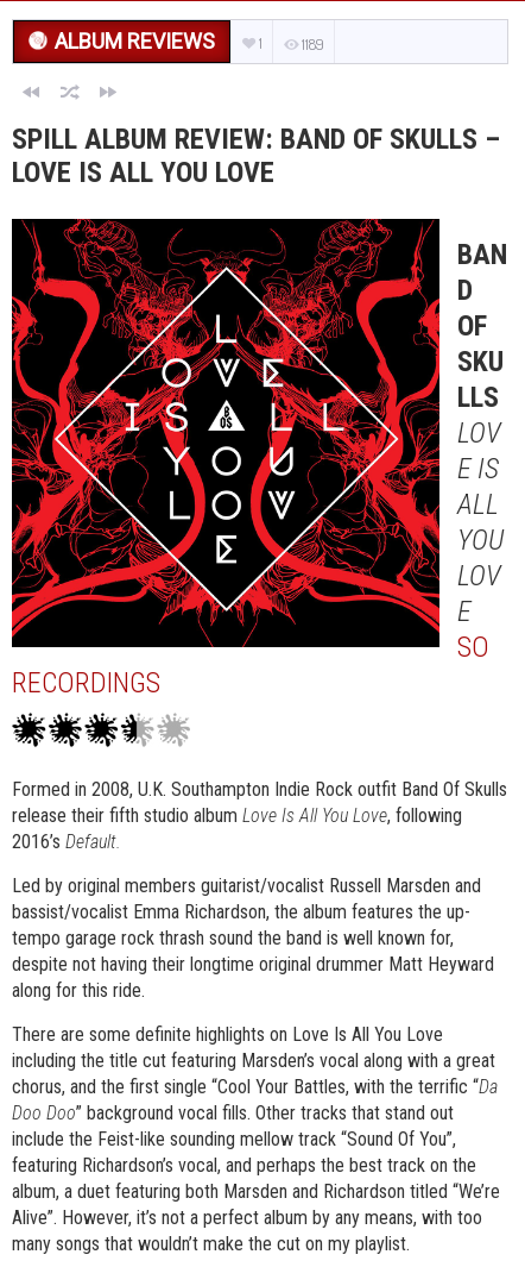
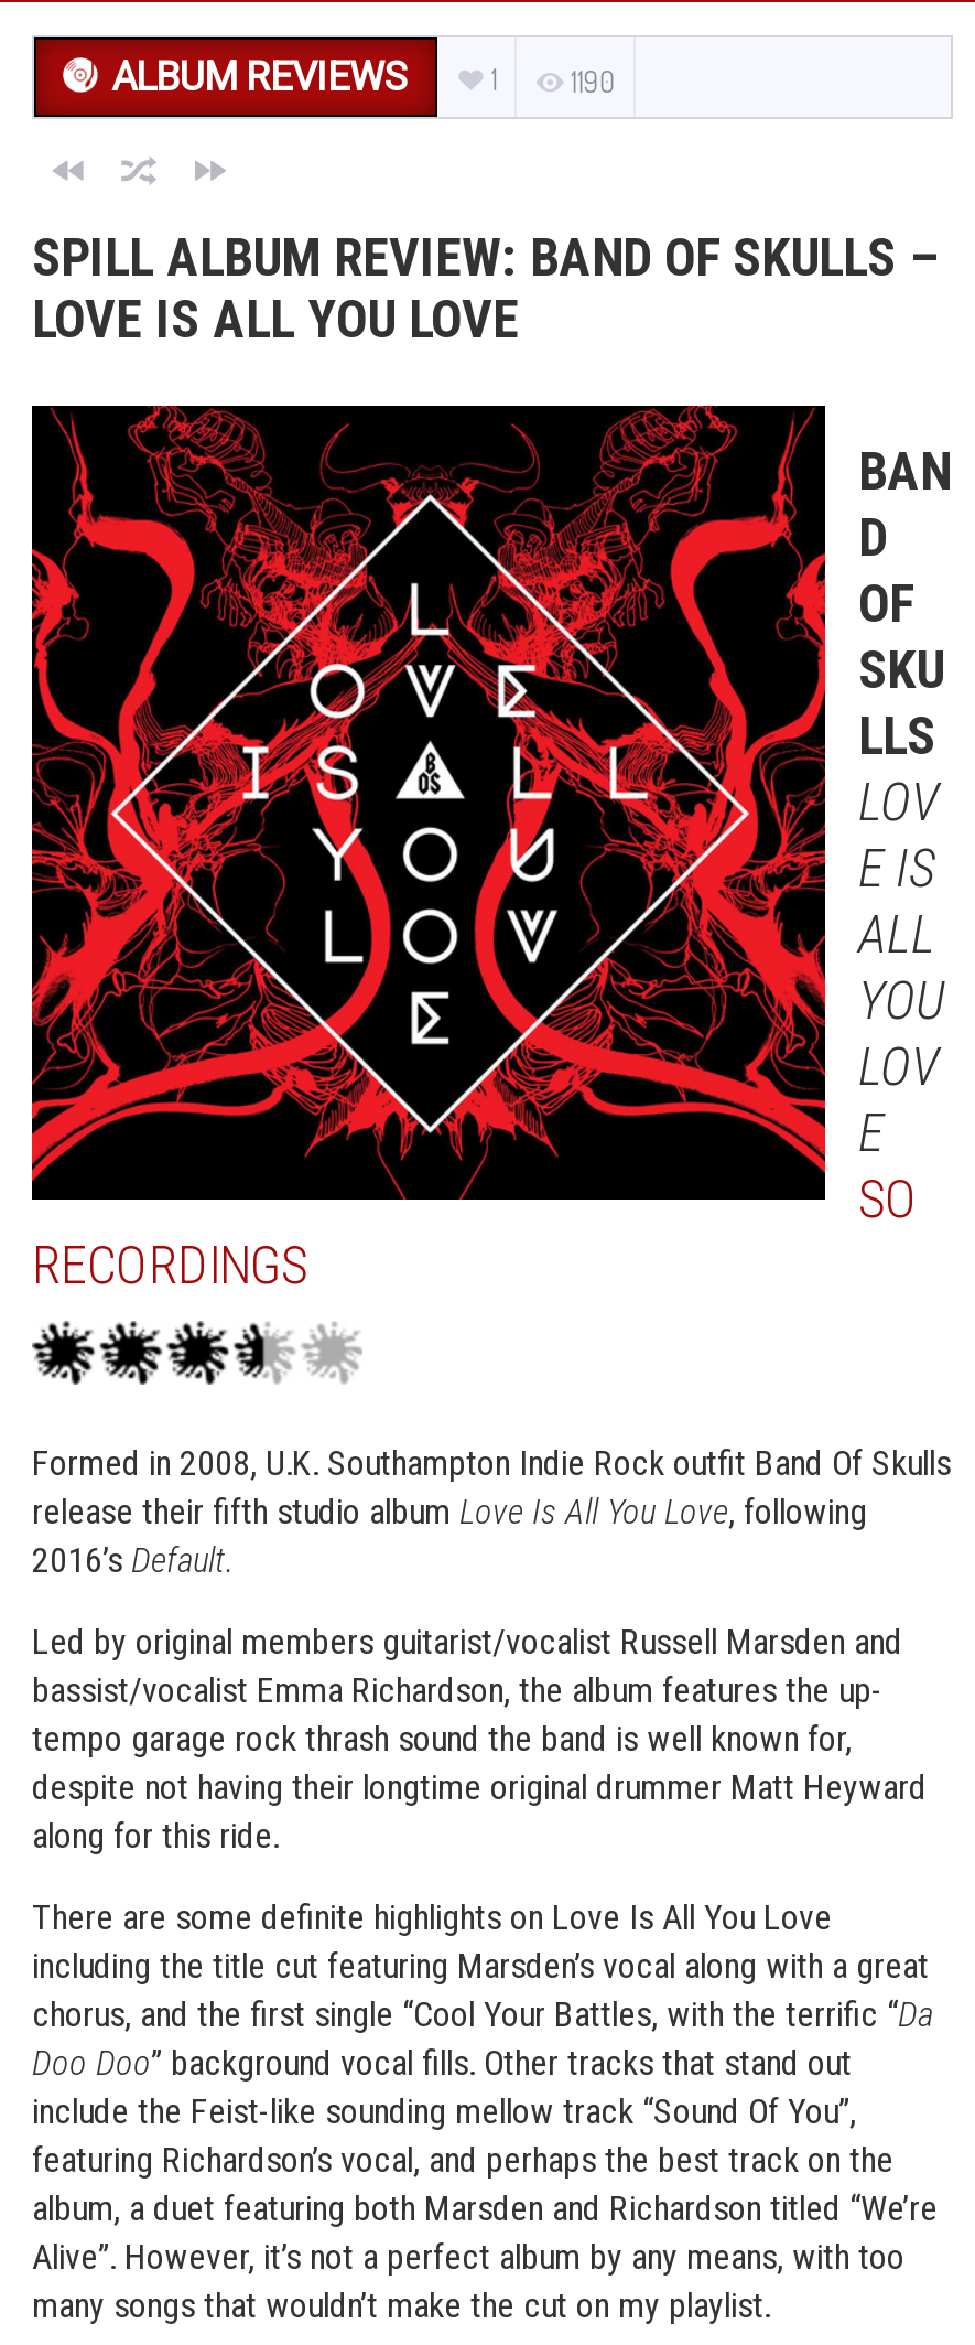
[302,35,325,54] 1189 -> [570,65,617,100] 1190

